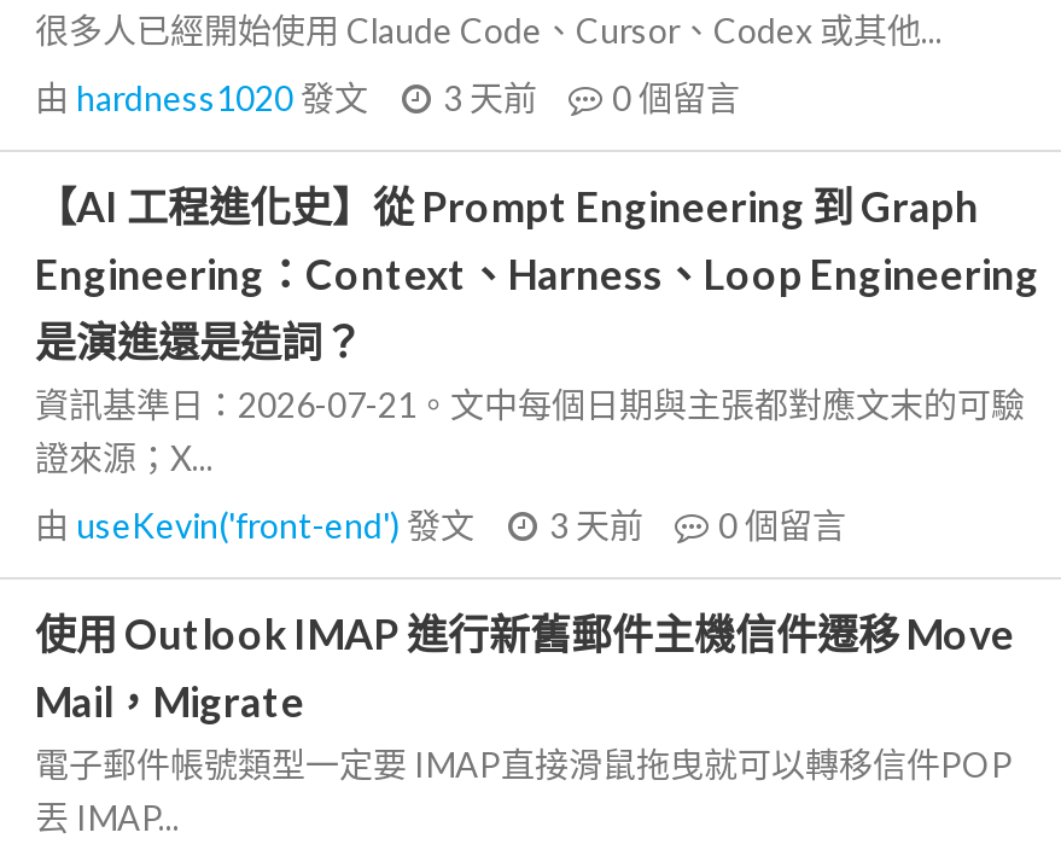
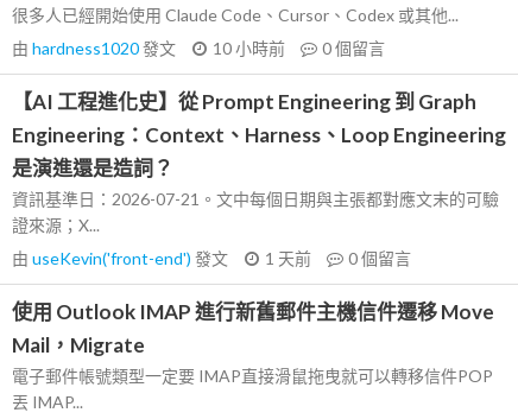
[35,77,740,118] 由hardness1020發文 3 天前 0個留言 -> [12,38,385,58] 由hardness1020發文 10 小時前 0個留言
[35,505,846,546] 由useKevin('front-end')發文 3 天前 0個留言 -> [12,248,411,268] 由useKevin('front-end')發文 1 天前 0個留言

